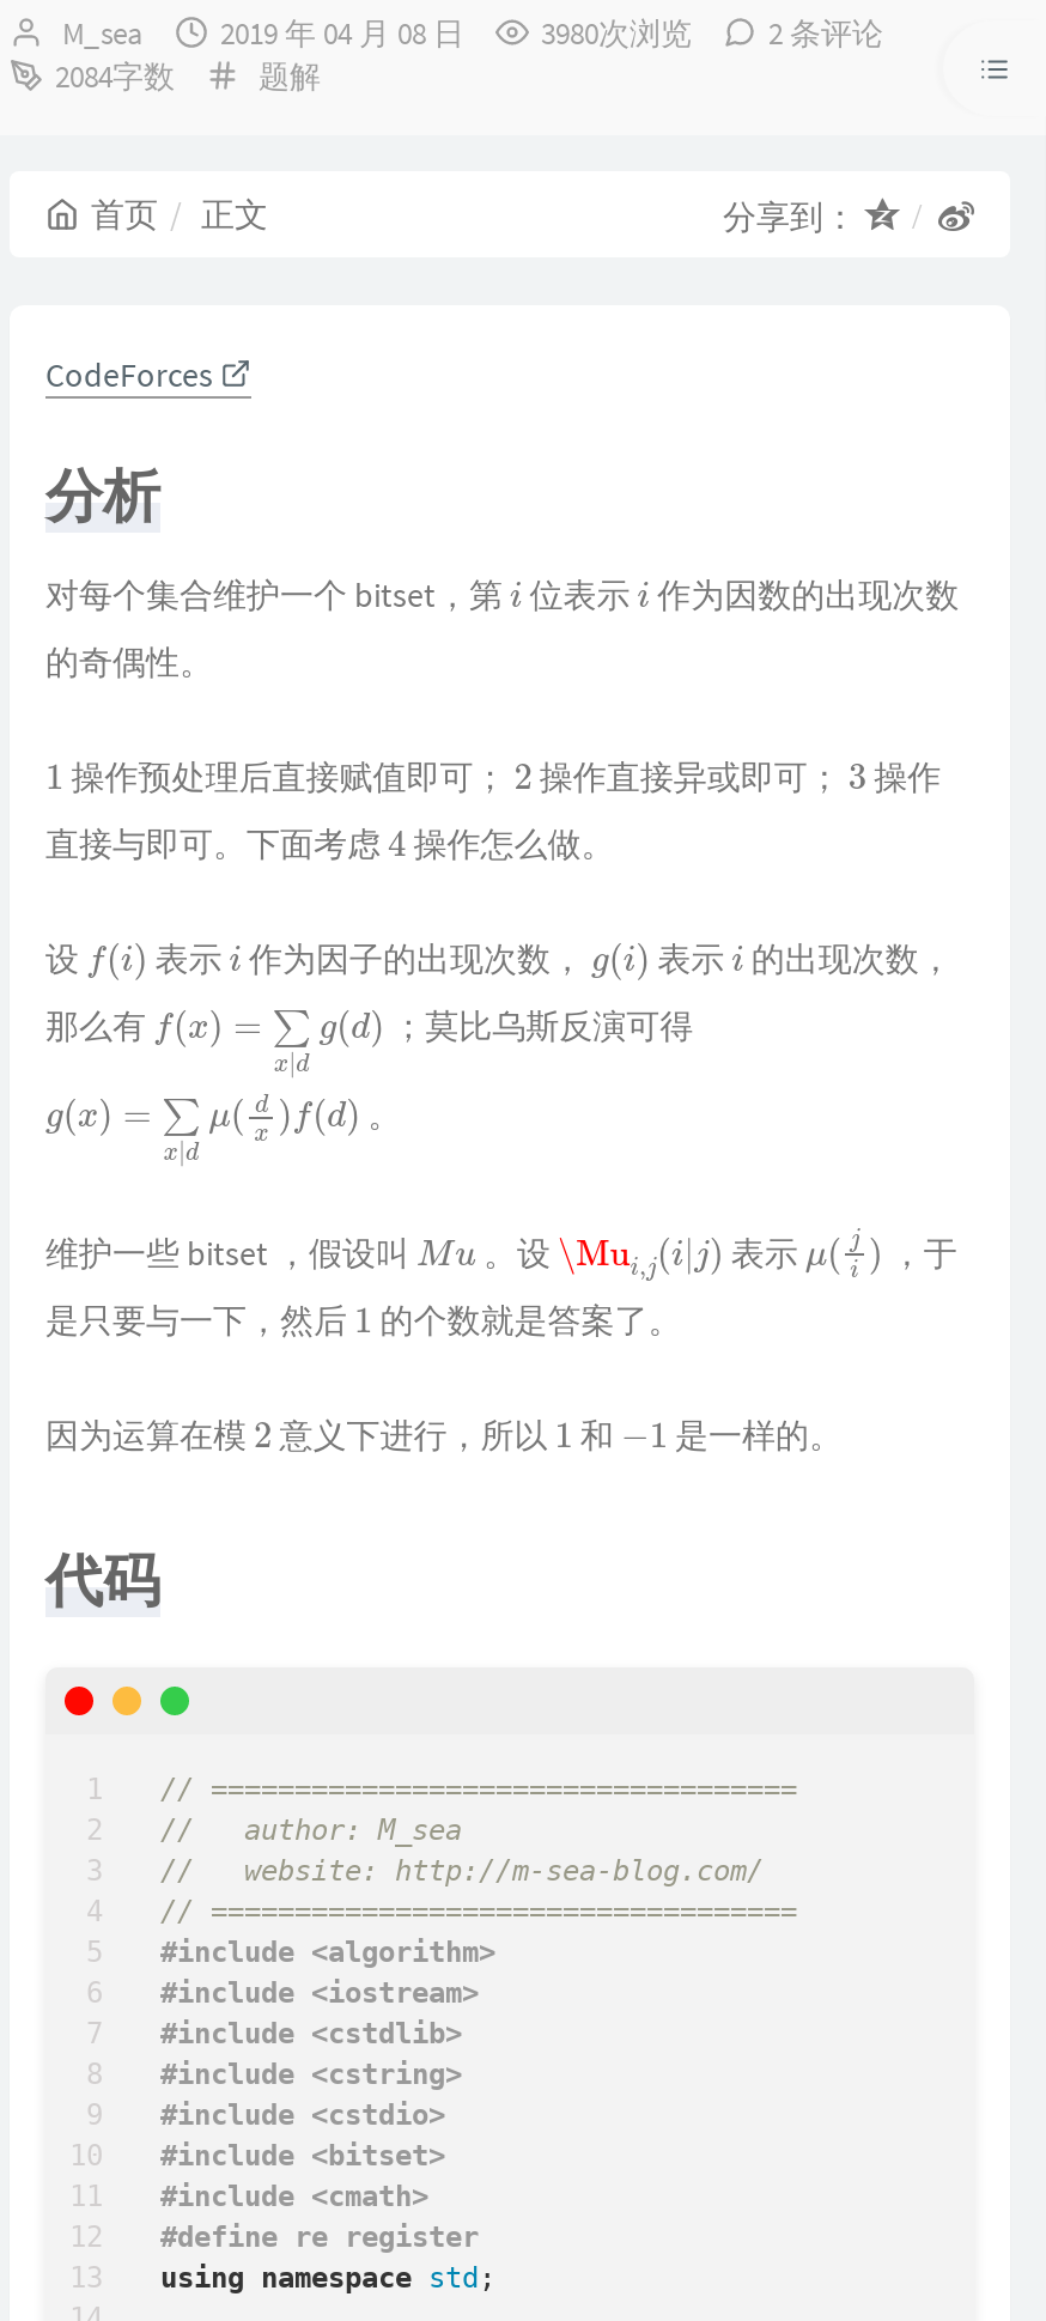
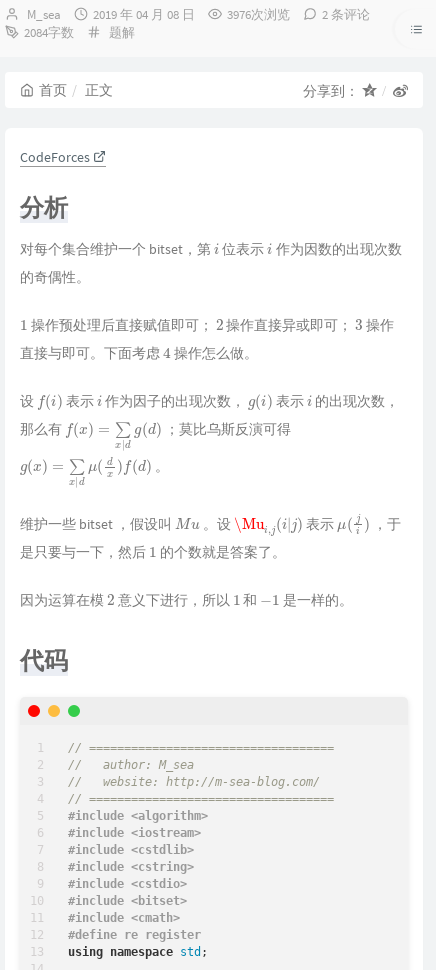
[541,13,692,54] 3980次浏览 -> [227,6,290,23] 3976次浏览

